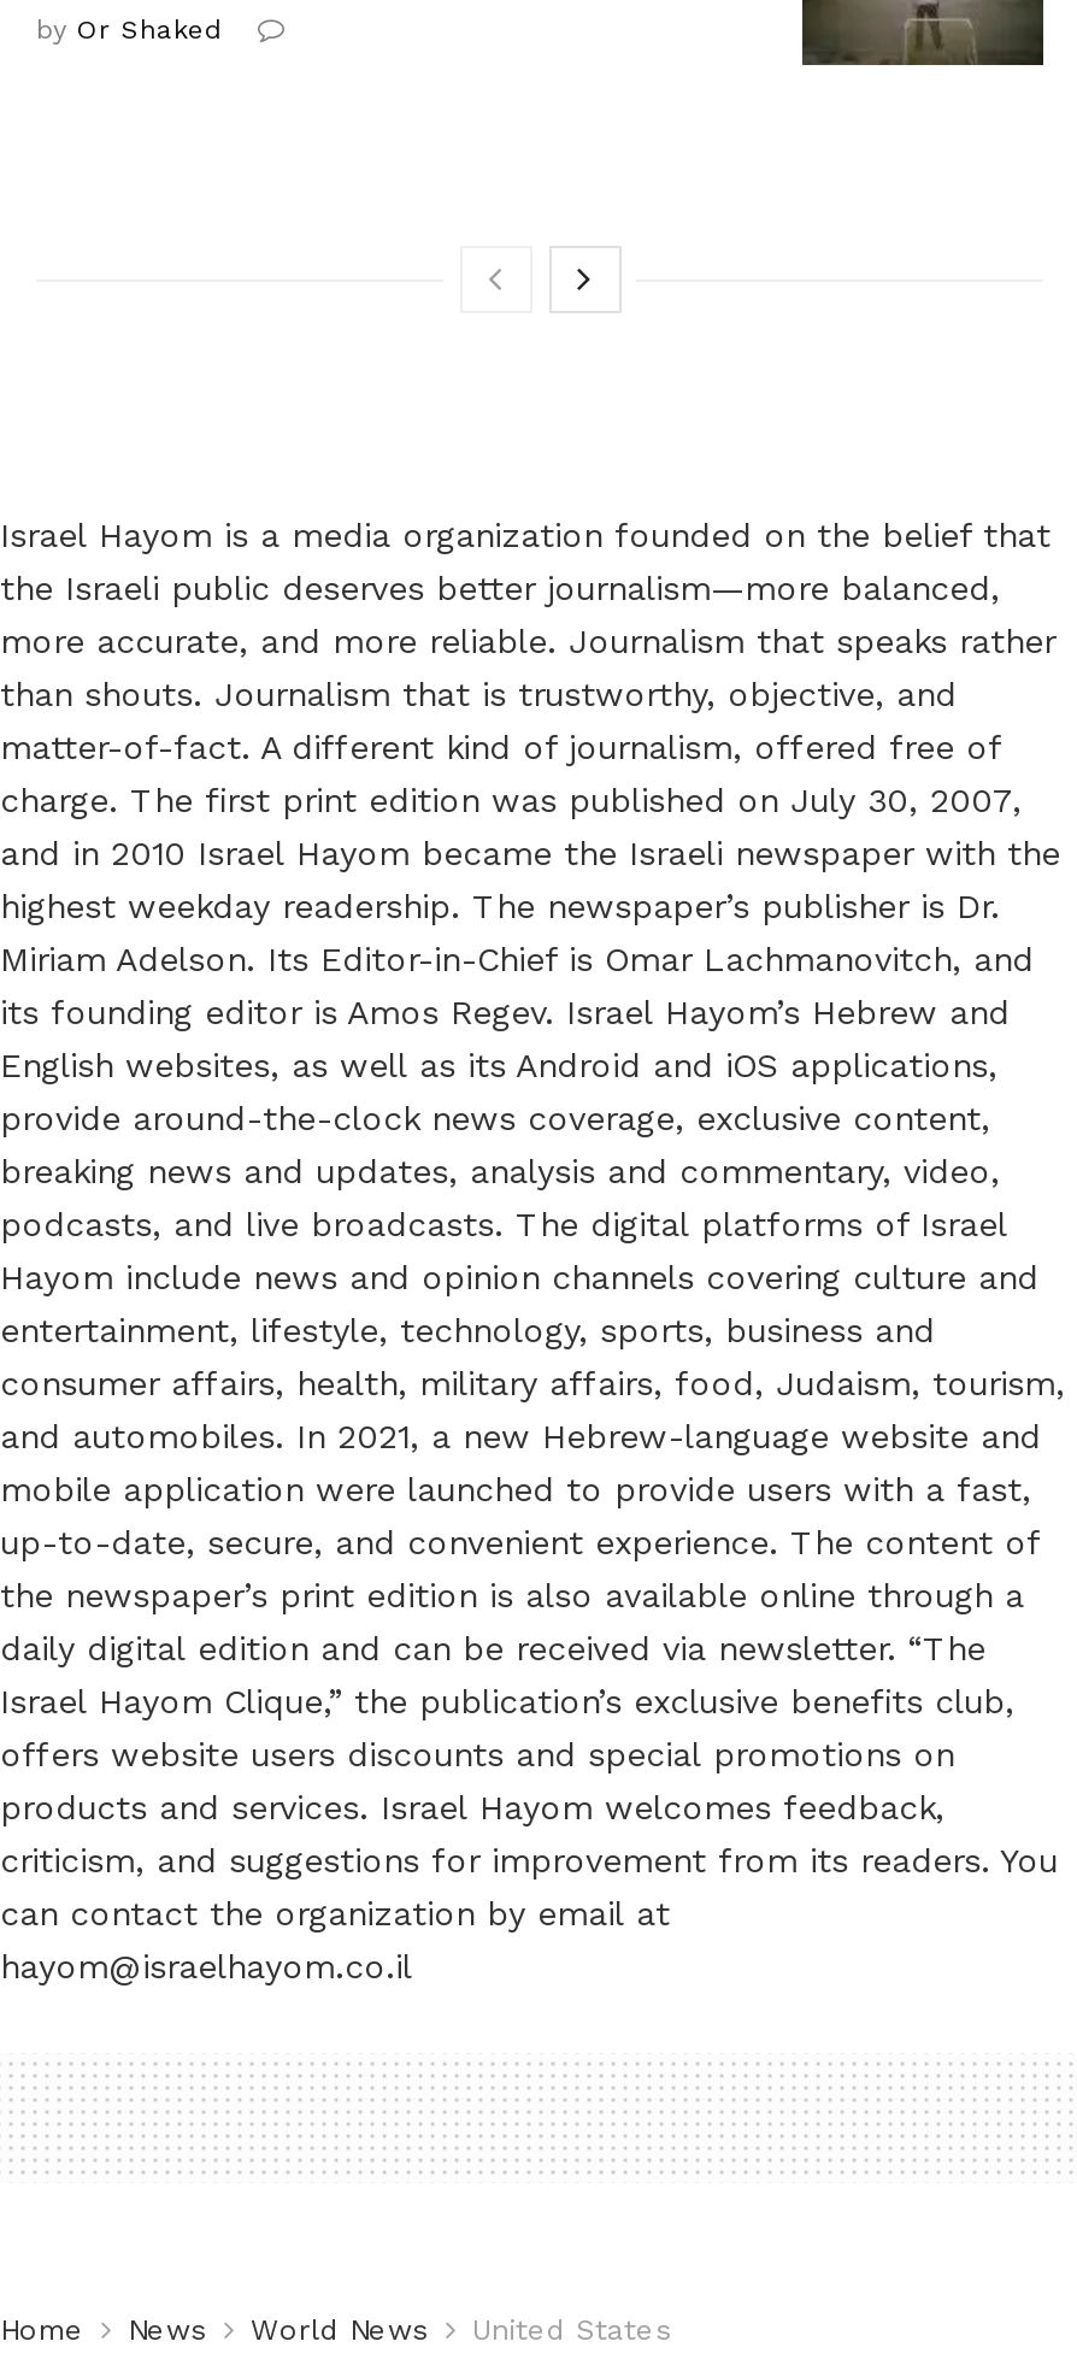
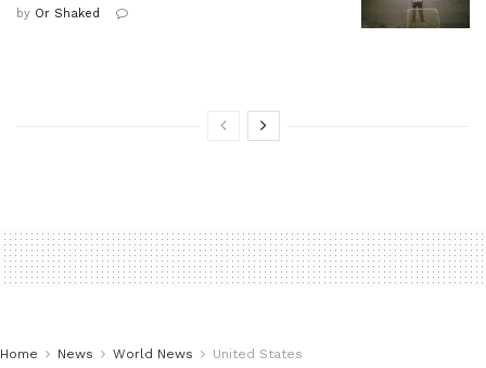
[0,516,1065,1986] Israel Hayom is a media organization founded on the belief that | the Israeli public deserves better journalism—more balanced, | more accurate, and more reliable. Journalism that speaks rather | than shouts. Journalism that is trustworthy, objective, and | matter-of-fact. A different kind of journalism, offered free of | charge. The first print edition was published on July 30, 2007, | and in 2010 Israel Hayom became the Israeli newspaper with the | highest weekday readership. The newspaper’s publisher is Dr. | Miriam Adelson. Its Editor-in-Chief is Omar Lachmanovitch, and | its founding editor is Amos Regev. Israel Hayom’s Hebrew and | English websites, as well as its Android and iOS applications, | provide around-the-clock news coverage, exclusive content, | breaking news and updates, analysis and commentary, video, | podcasts, and live broadcasts. The digital platforms of Israel | Hayom include news and opinion channels covering culture and | entertainment, lifestyle, technology, sports, business and | consumer affairs, health, military affairs, food, Judaism, tourism, | and automobiles. In 2021, a new Hebrew-language website and | mobile application were launched to provide users with a fast, | up-to-date, secure, and convenient experience. The content of | the newspaper’s print edition is also available online through a | daily digital edition and can be received via newsletter. “The | Israel Hayom Clique,” the publication’s exclusive benefits club, | offers website users discounts and special promotions on | products and services. Israel Hayom welcomes feedback, | criticism, and suggestions for improvement from its readers. You | can contact the organization by email at | hayom@israelhayom.co.il -> none

